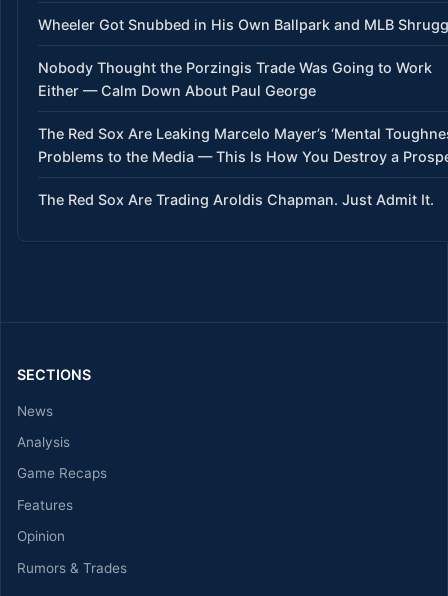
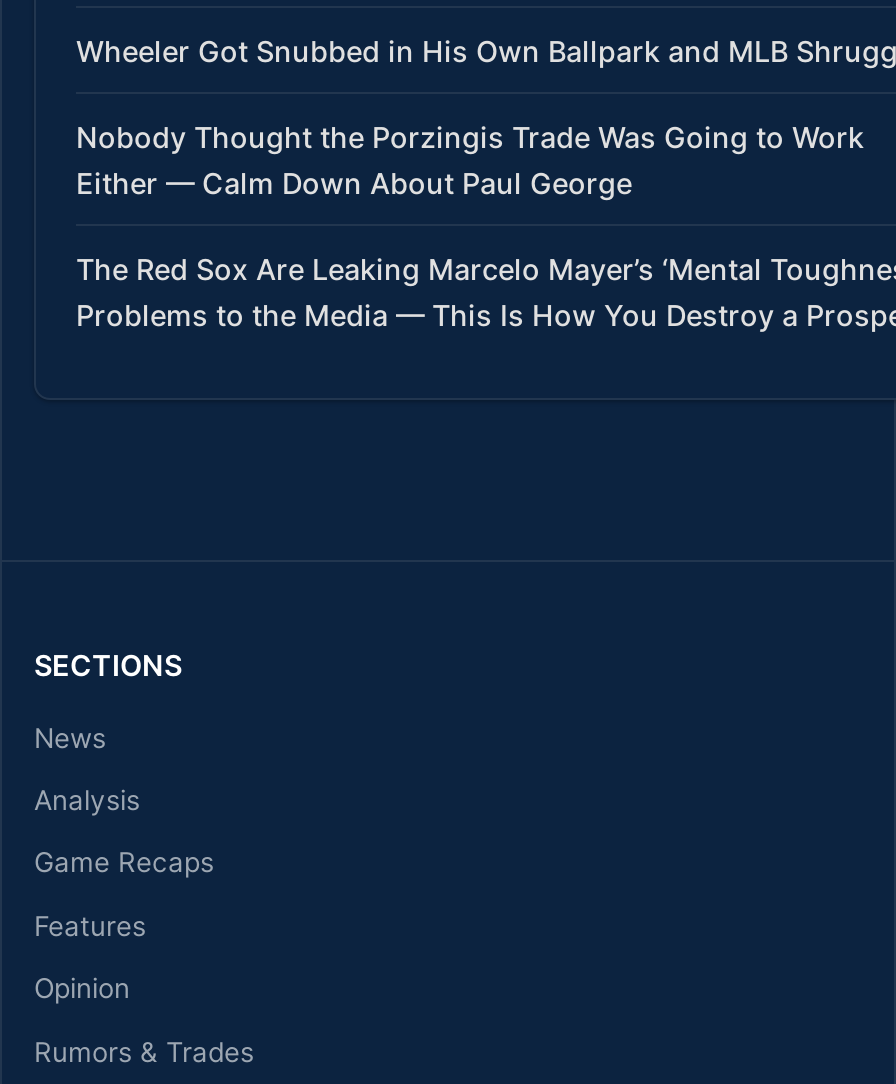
[38,191,434,208] The Red Sox Are Trading Aroldis Chapman. Just Admit It. -> none

